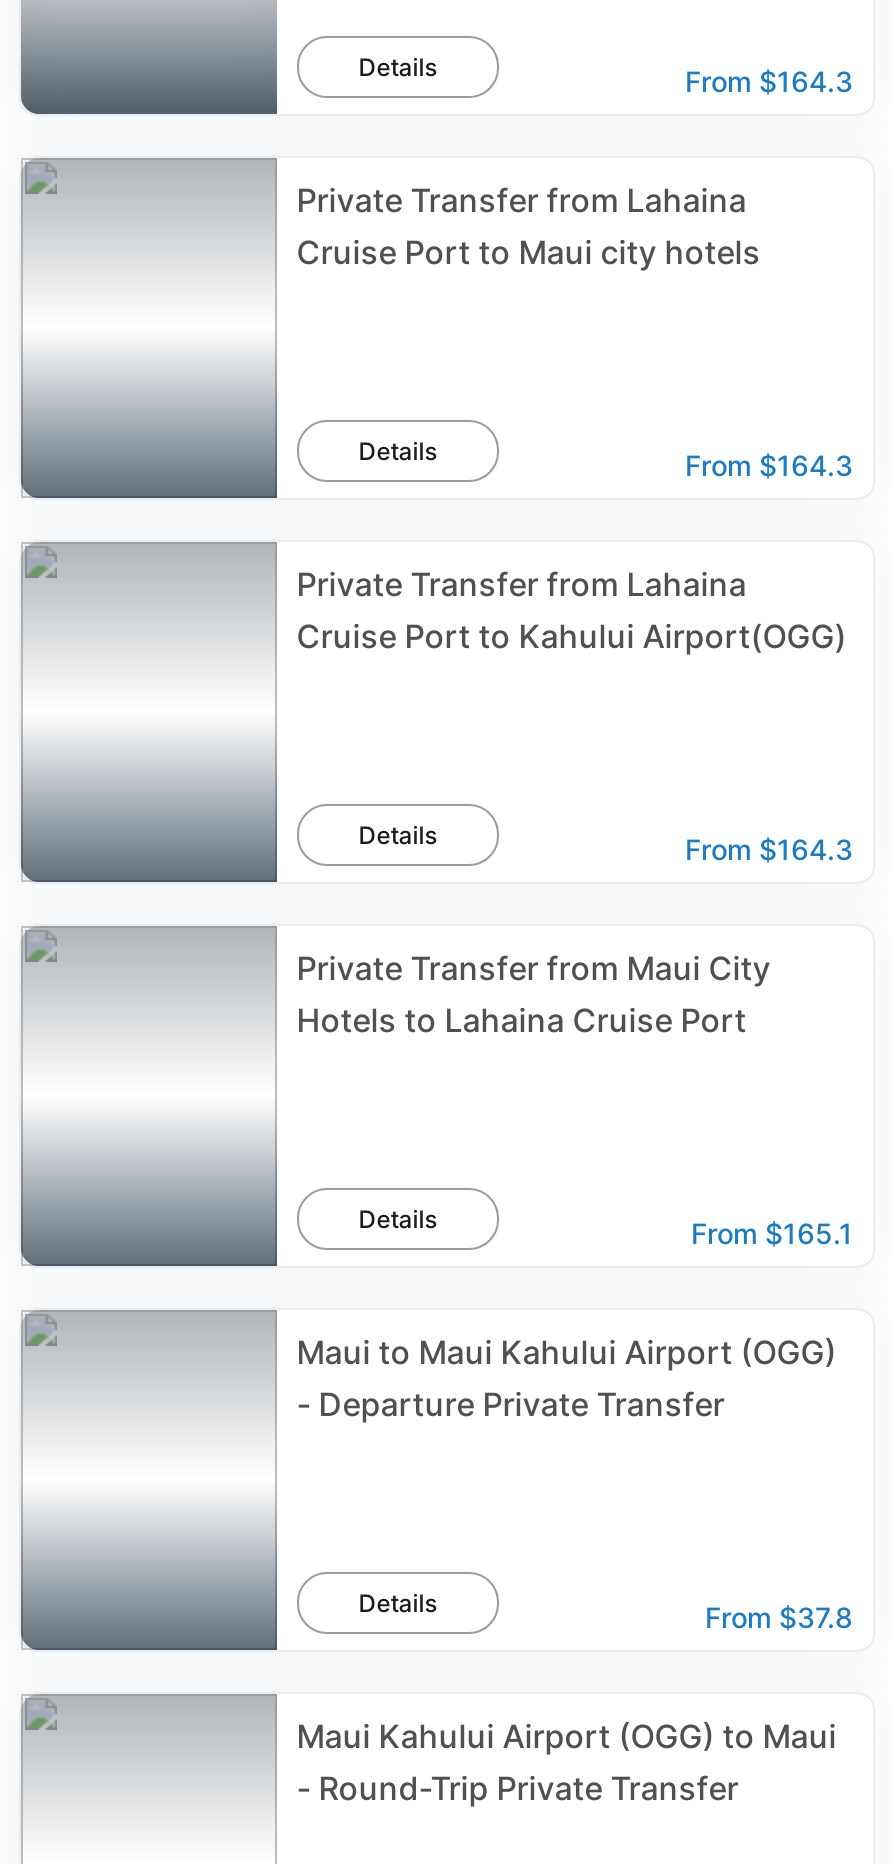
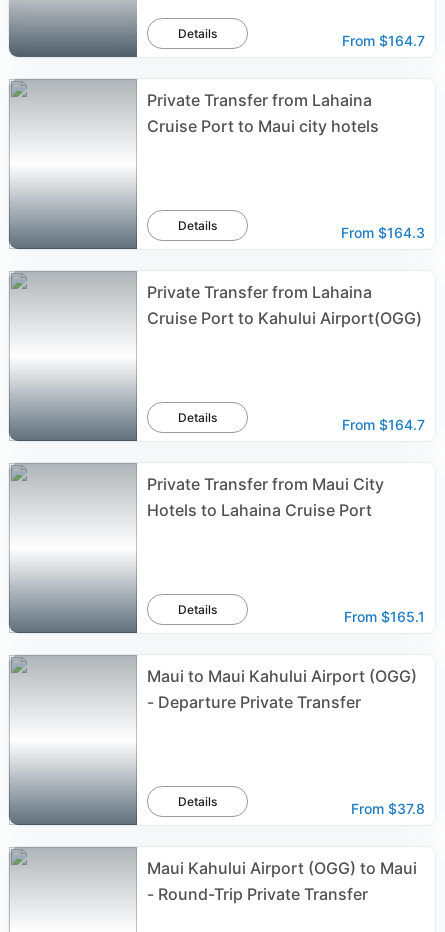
[685,64,853,98] From $164.3 -> [342,32,425,49] From $164.7
[685,832,853,866] From $164.3 -> [342,416,425,433] From $164.7

